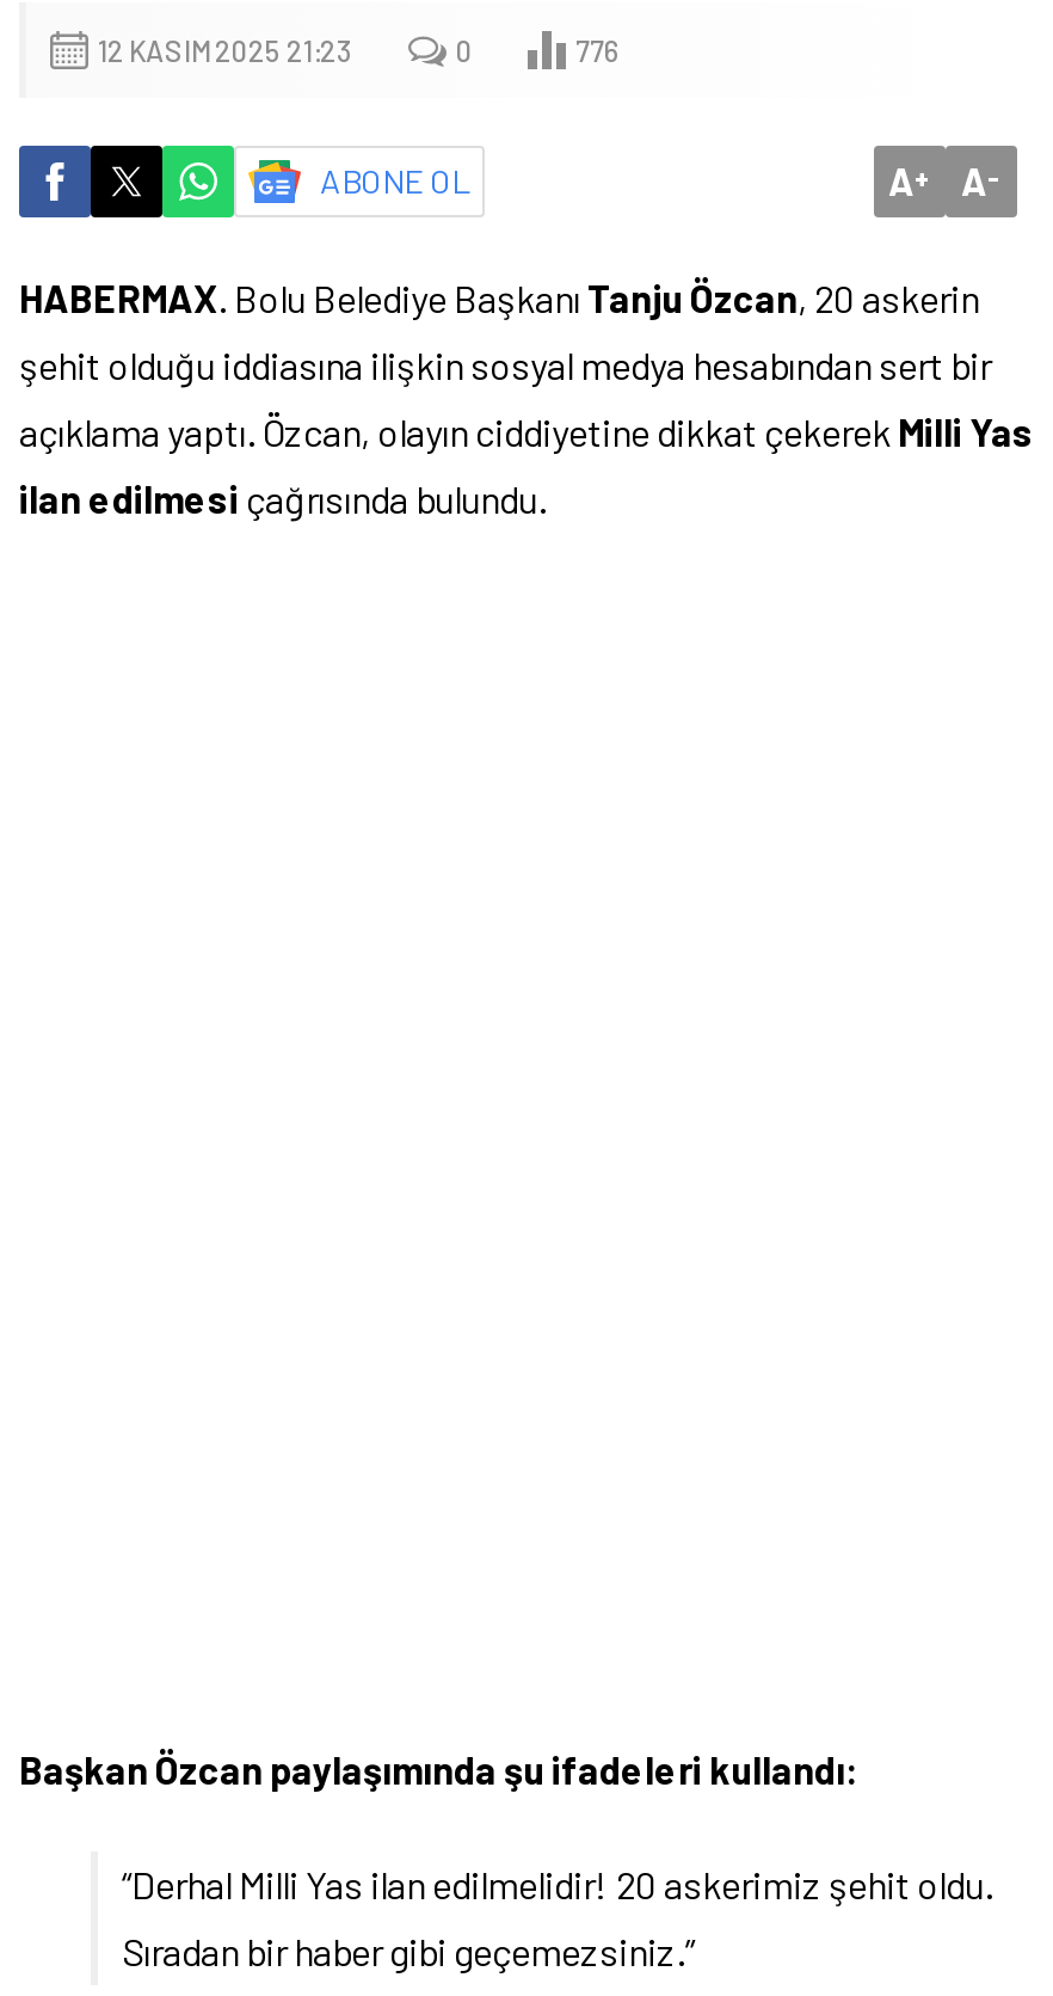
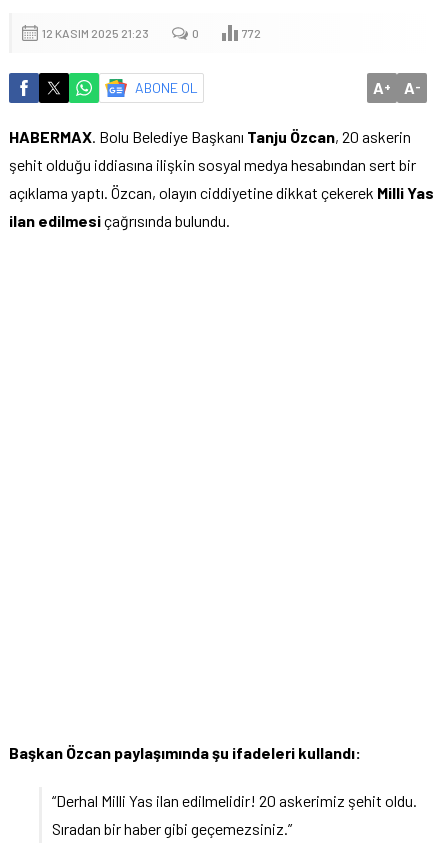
[575,33,621,66] 776 -> [242,26,261,40] 772

